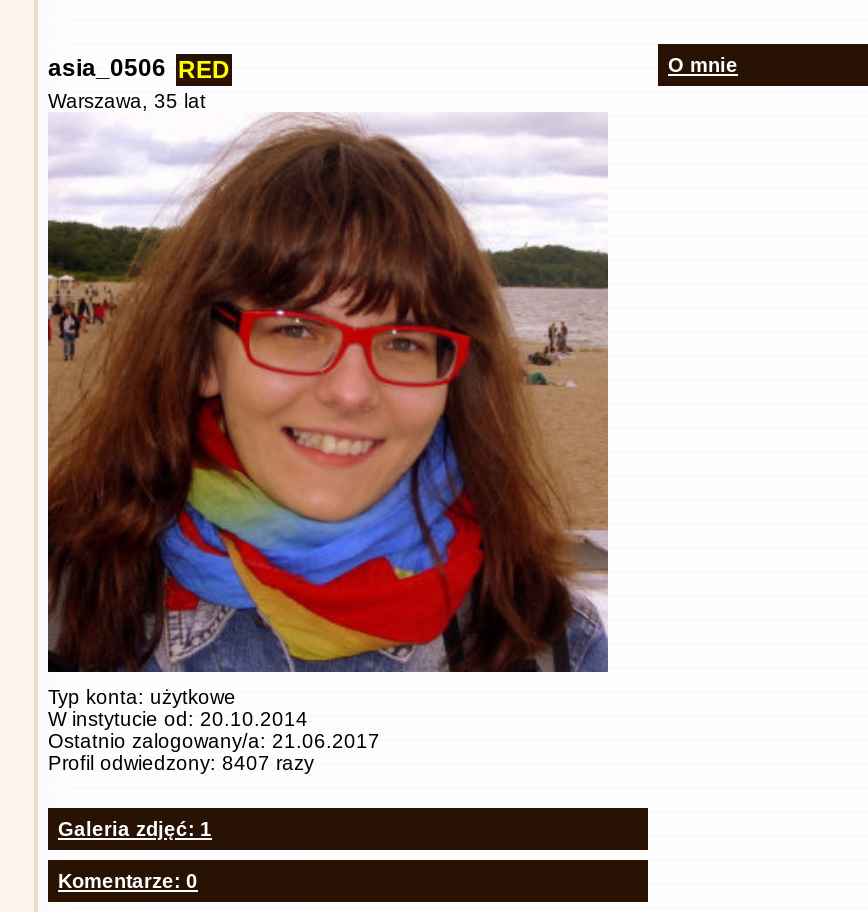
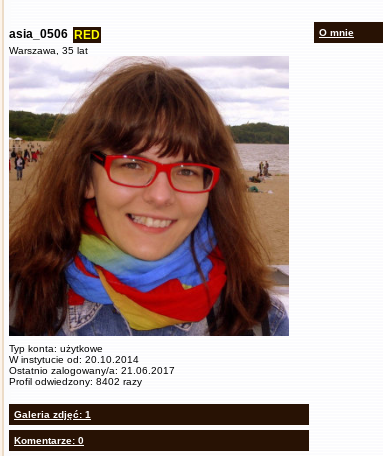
[48,752,314,774] Profil odwiedzony: 8407 razy -> [9,376,142,387] Profil odwiedzony: 8402 razy

